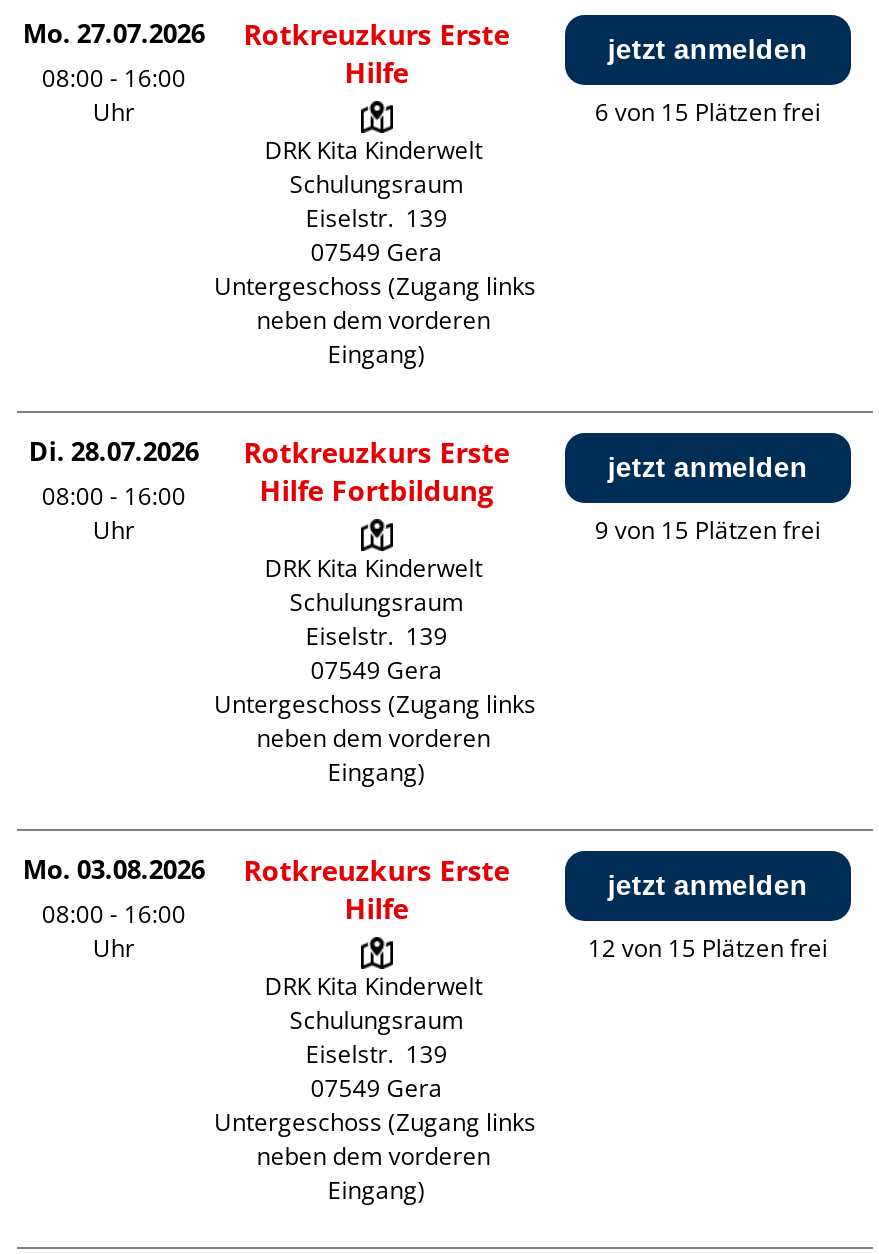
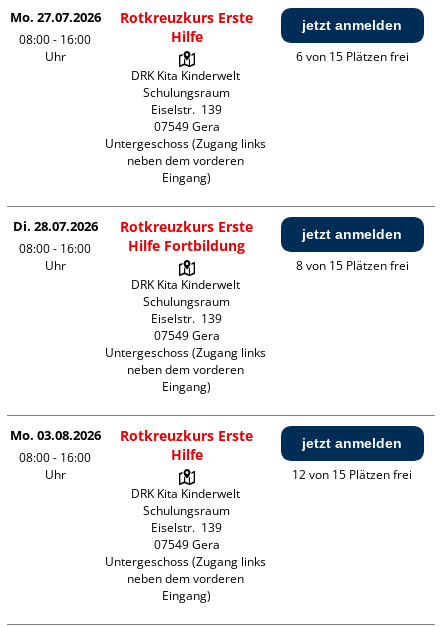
[595,513,821,547] 9 von 15 Plätzen frei -> [296,257,409,274] 8 von 15 Plätzen frei

